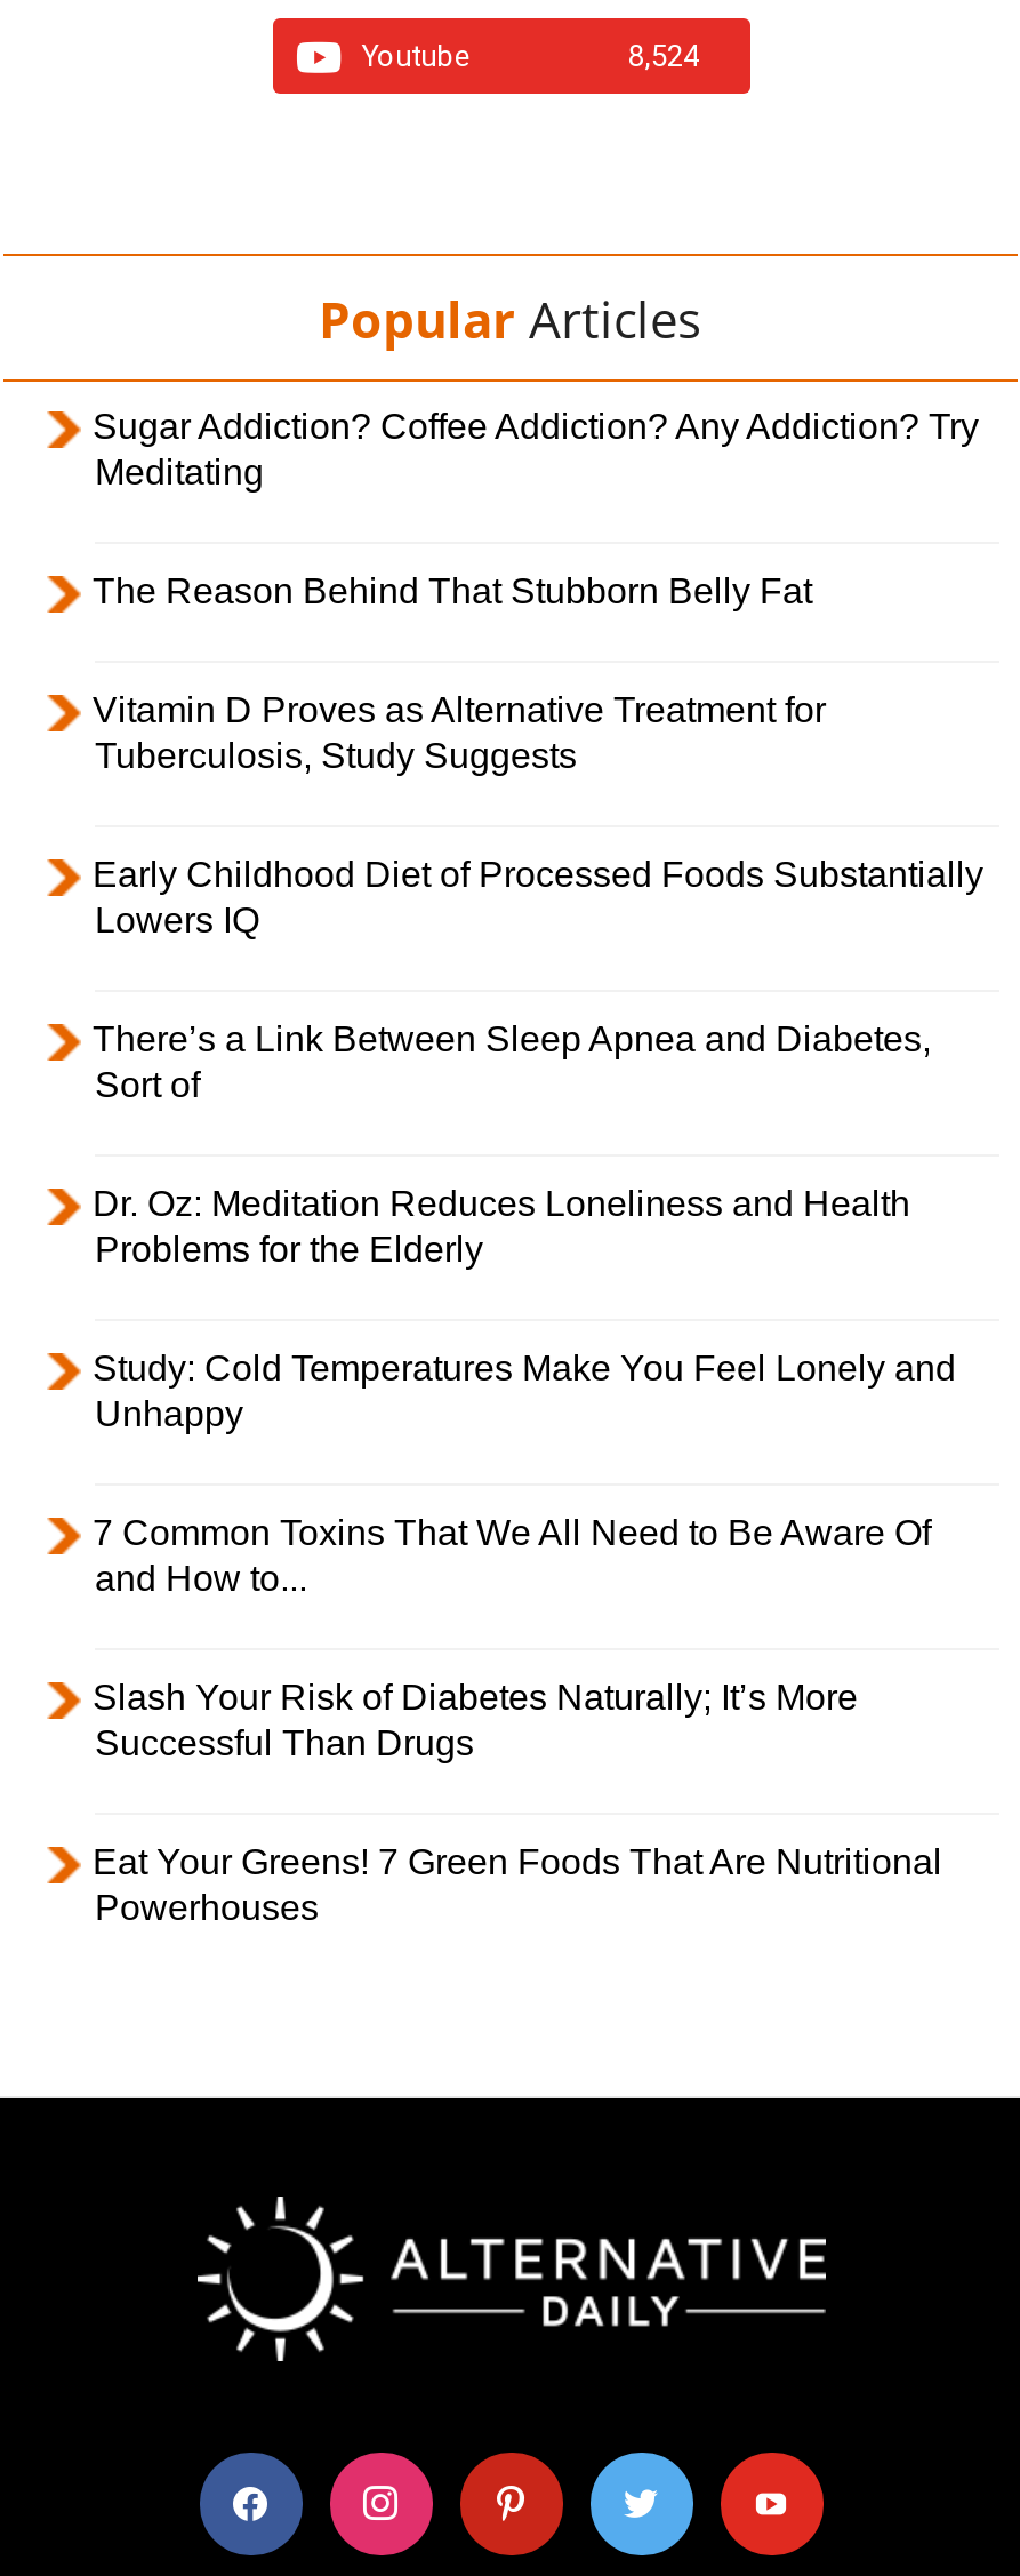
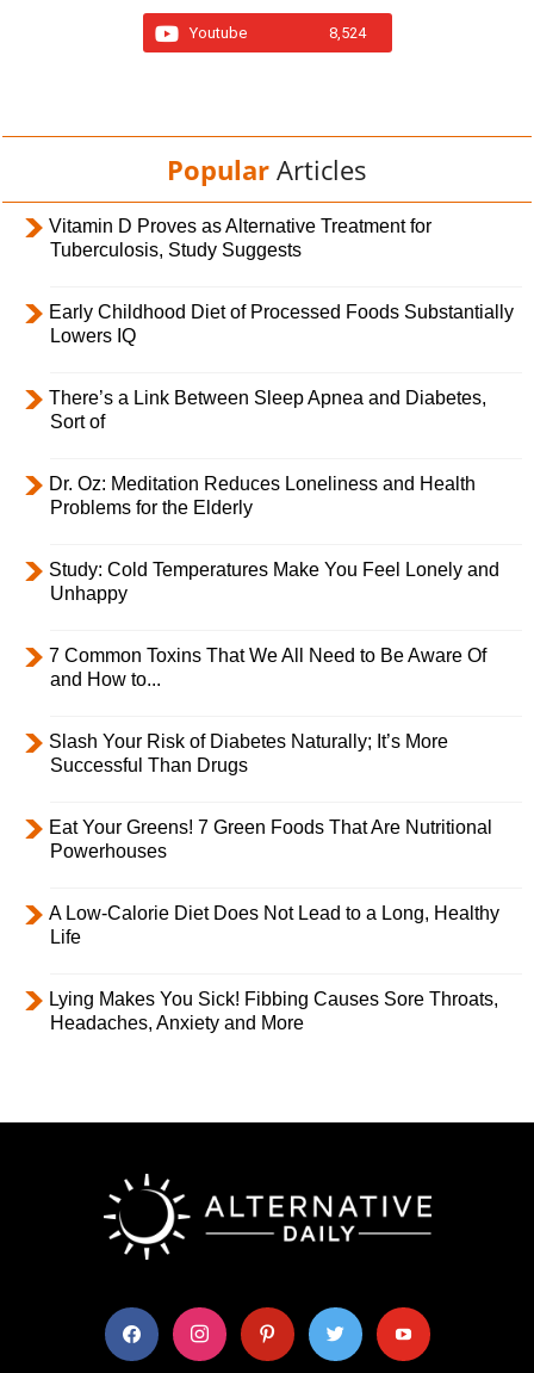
[93,406,979,609] Sugar Addiction? Coffee Addiction? Any Addiction? Try | Meditating | The Reason Behind That Stubborn Belly Fat -> none
moved [93,689,983,1926] -> [49,215,514,861]: Vitamin D Proves as Alternative Treatment for | Tuberculosis, Study Suggests | Early Childhood Diet of Processed Foods Substantially | ... | Eat Your Greens! 7 Green Foods That Are Nutritional | Powerhouses
none -> [49,903,499,1033] A Low-Calorie Diet Does Not Lead to a Long, Healthy | Life | Lying Makes You Sick! Fibbing Causes Sore Throats, | Headaches, Anxiety and More

